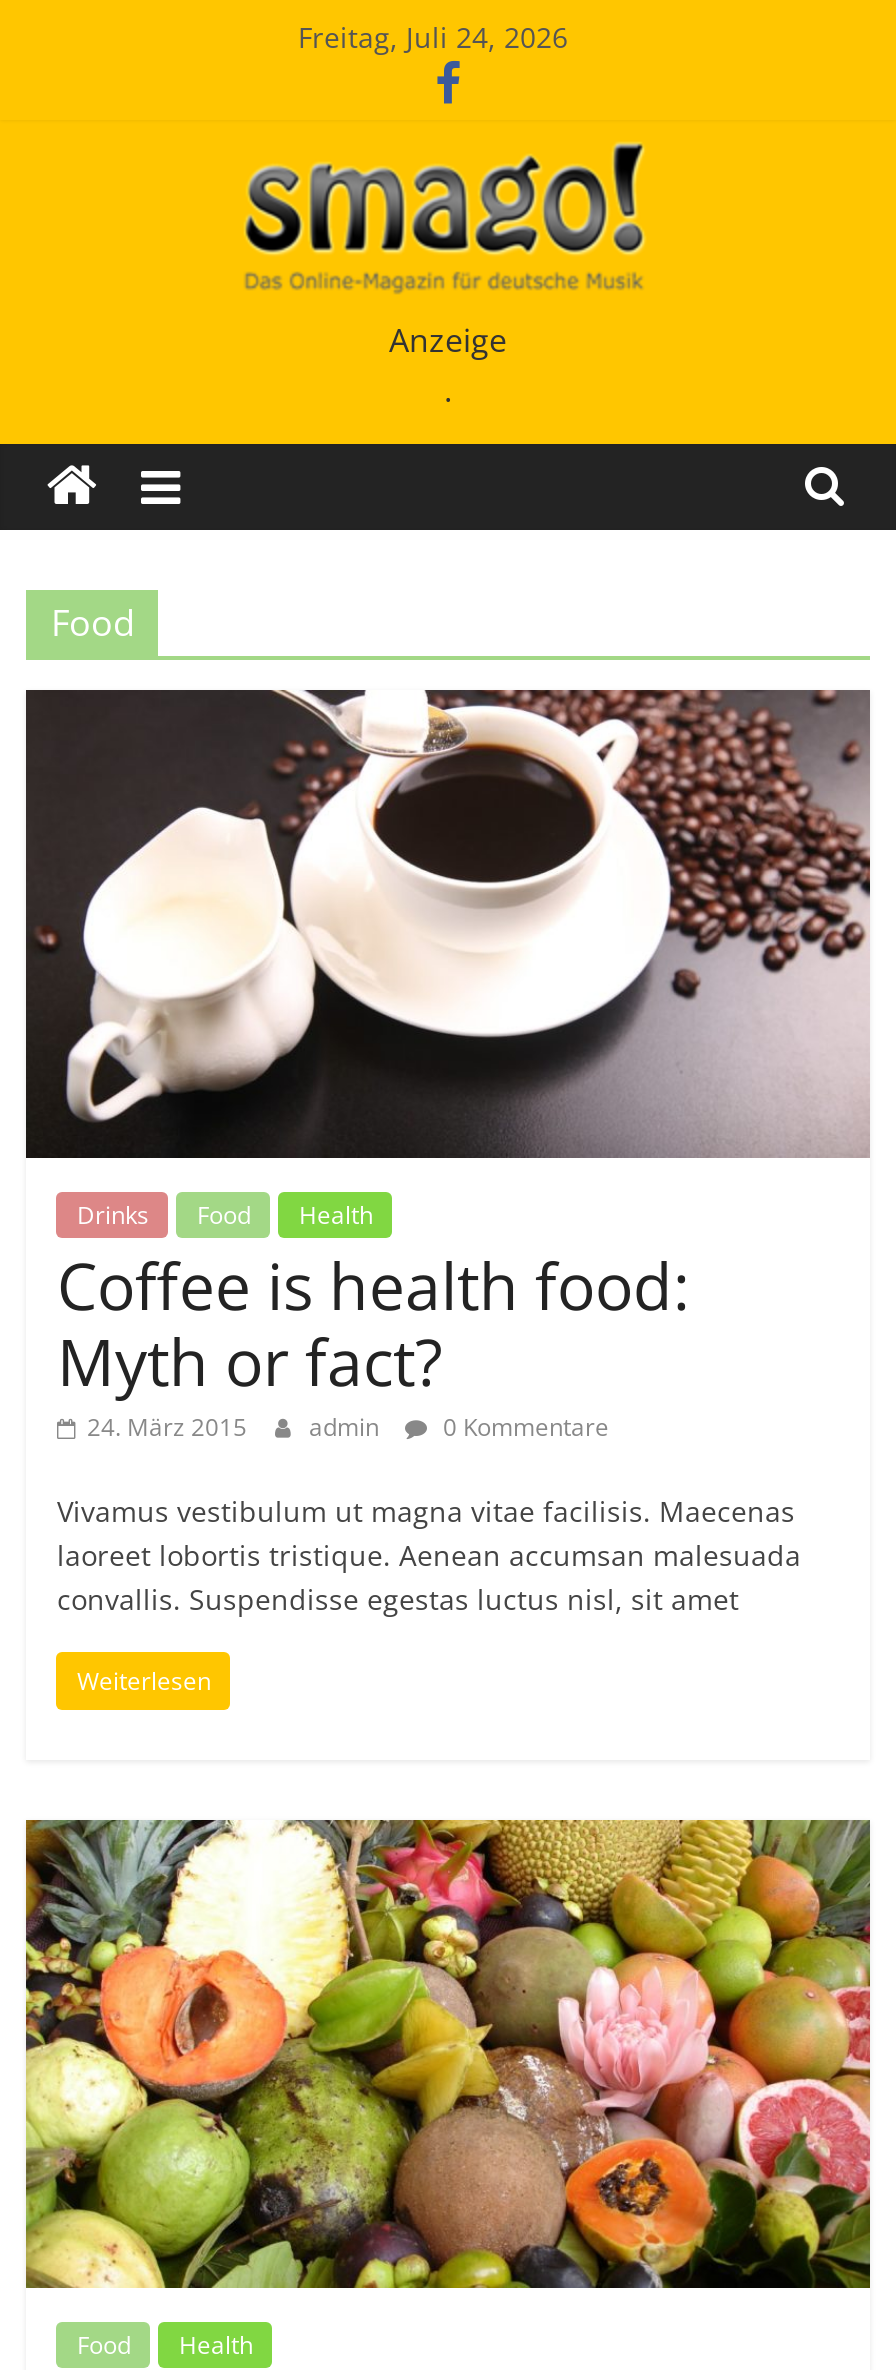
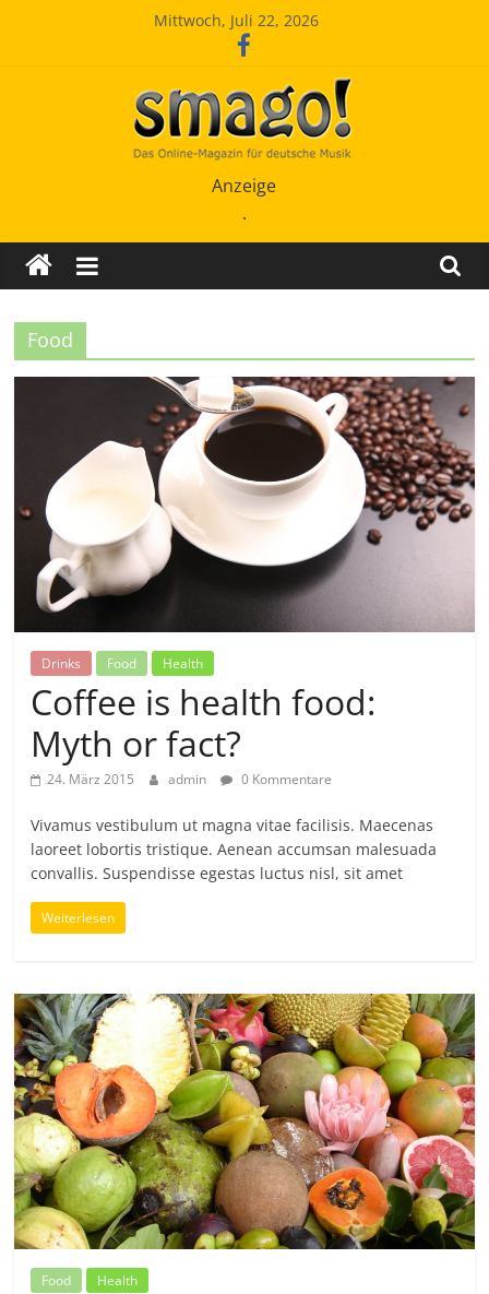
[298,18,568,56] Freitag, Juli 24, 2026 -> [154,10,319,31] Mittwoch, Juli 22, 2026

